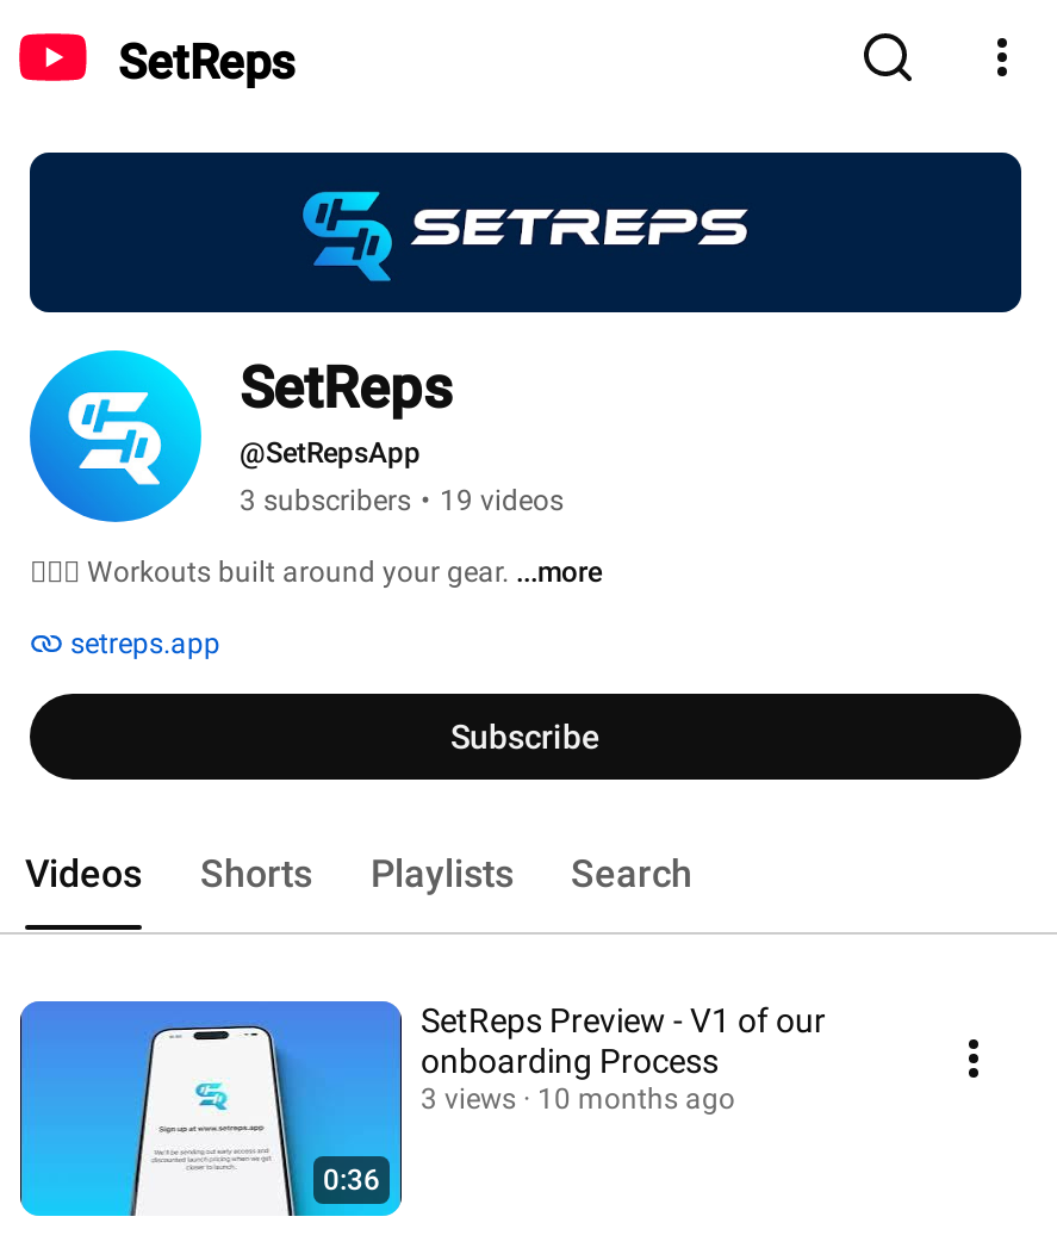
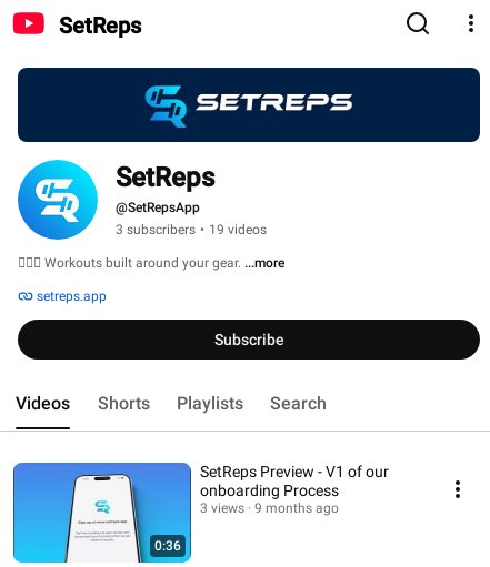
[421,1082,735,1116] 3 views 10 months ago -> [200,500,339,516] 3 views 9 months ago

